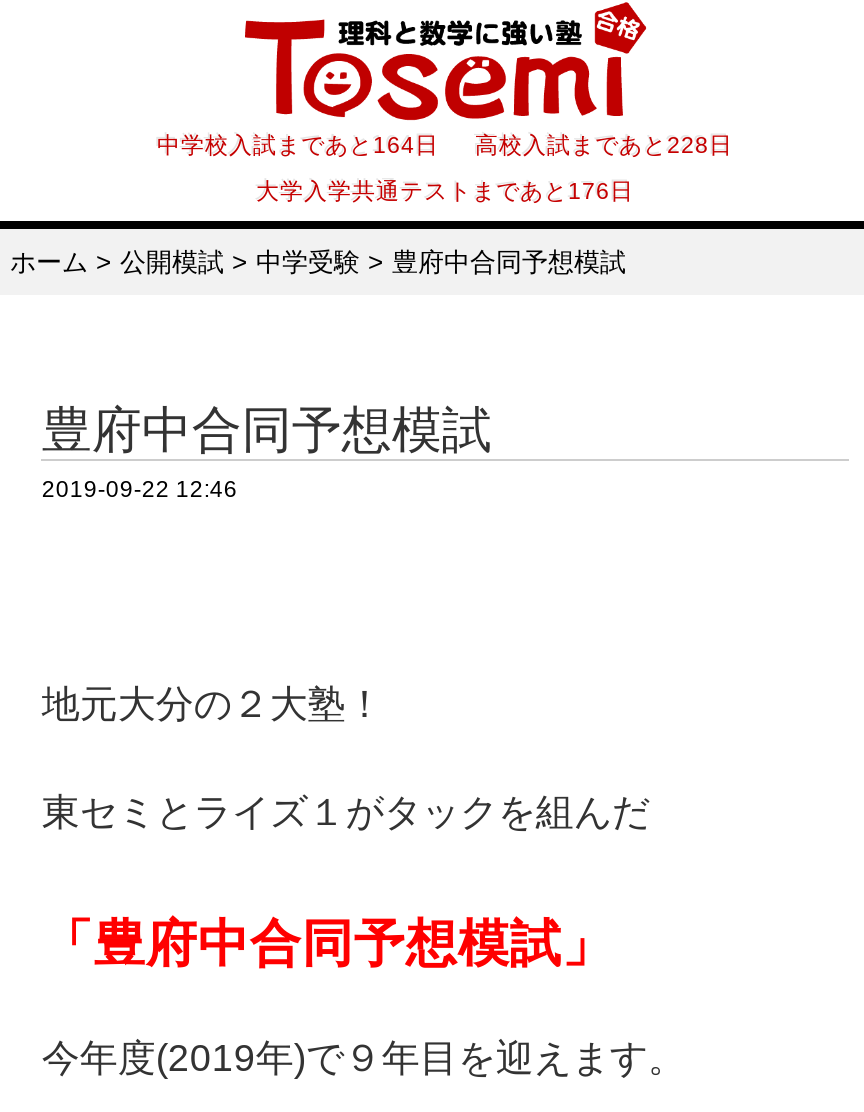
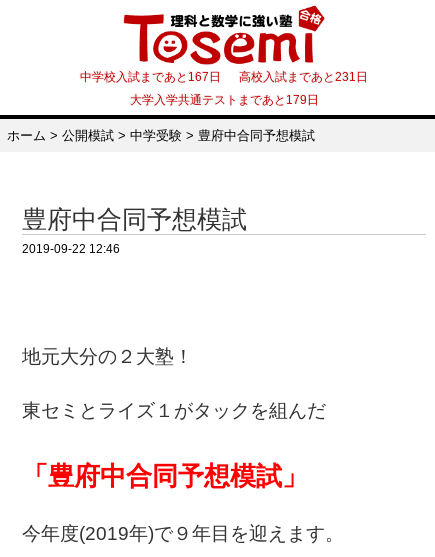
[157,130,733,156] 中学校入試まであと164日 高校入試まであと228日 -> [80,69,368,82] 中学校入試まであと167日 高校入試まであと231日
[256,176,634,202] 大学入学共通テストまであと176日 -> [129,92,318,105] 大学入学共通テストまであと179日

